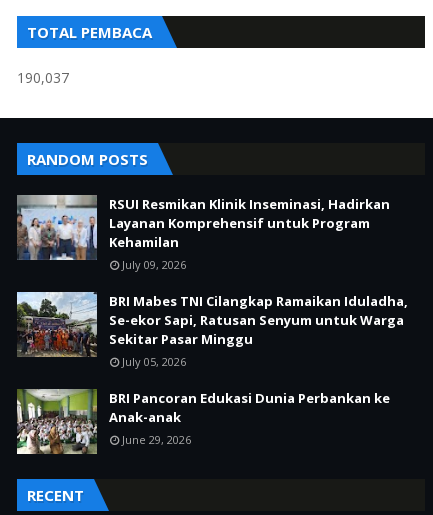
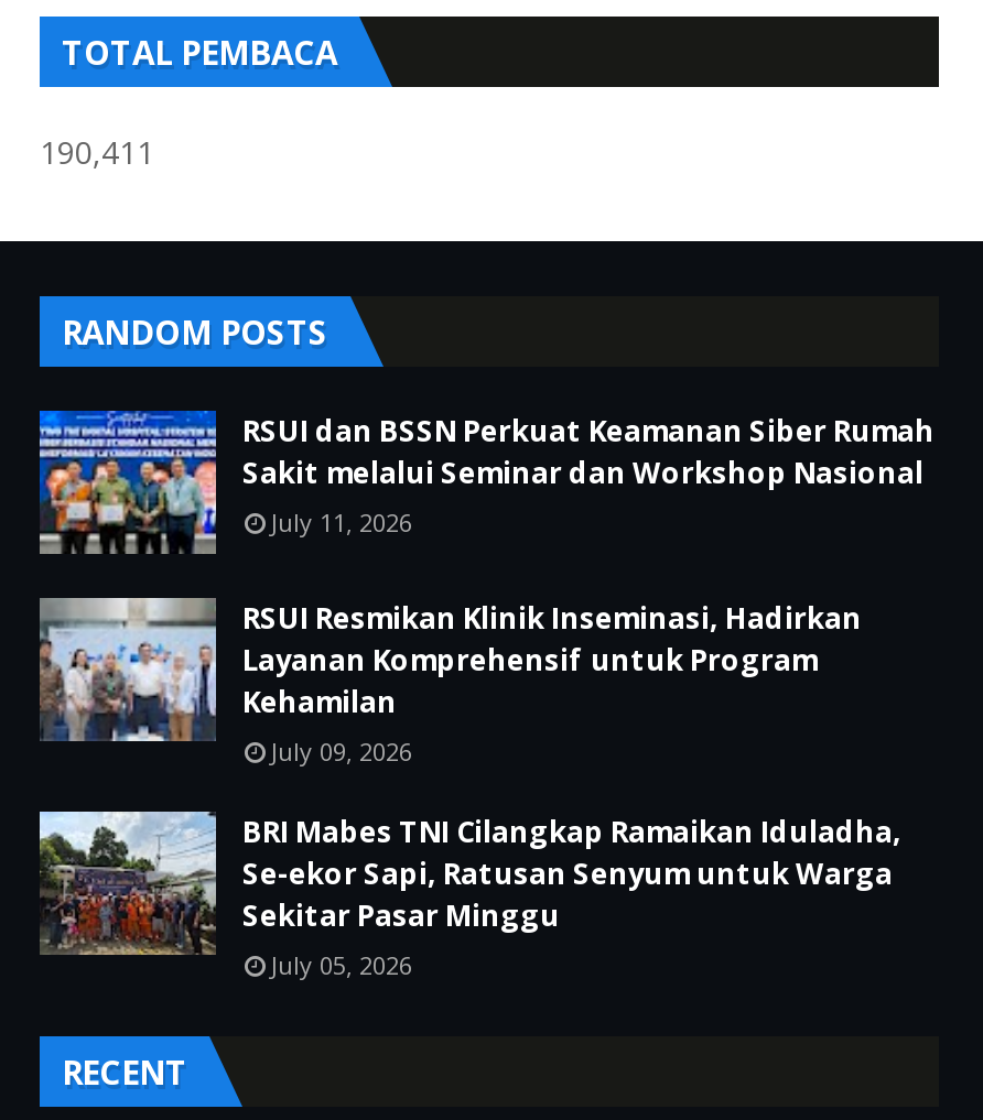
[17,67,69,86] 190,037 -> [40,130,154,172] 190,411
none -> [37,409,935,554] [image] | RSUI dan BSSN Perkuat Keamanan Siber Rumah | Sakit melalui Seminar dan Workshop Nasional | July 11, 2026
moved [15,194,408,368] -> [35,596,901,980]: [image] | RSUI Resmikan Klinik Inseminasi, Hadirkan | Layanan Komprehensif untuk Program | ... | Sekitar Pasar Minggu | July 05, 2026
[16,388,390,455] [image] | BRI Pancoran Edukasi Dunia Perbankan ke | Anak-anak | June 29, 2026 -> none

